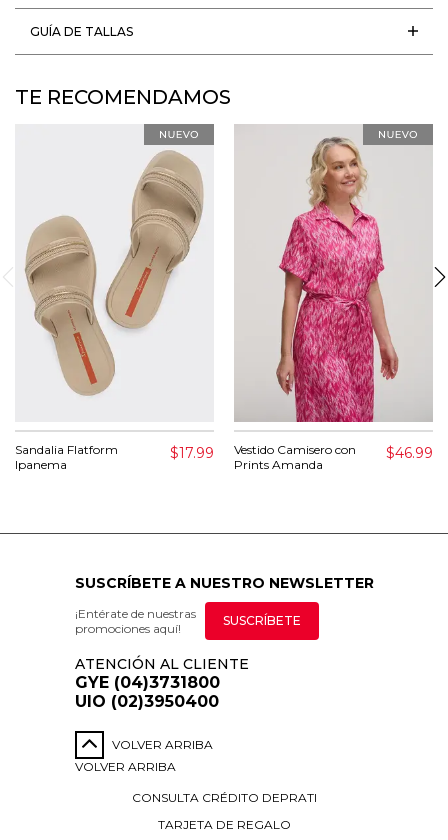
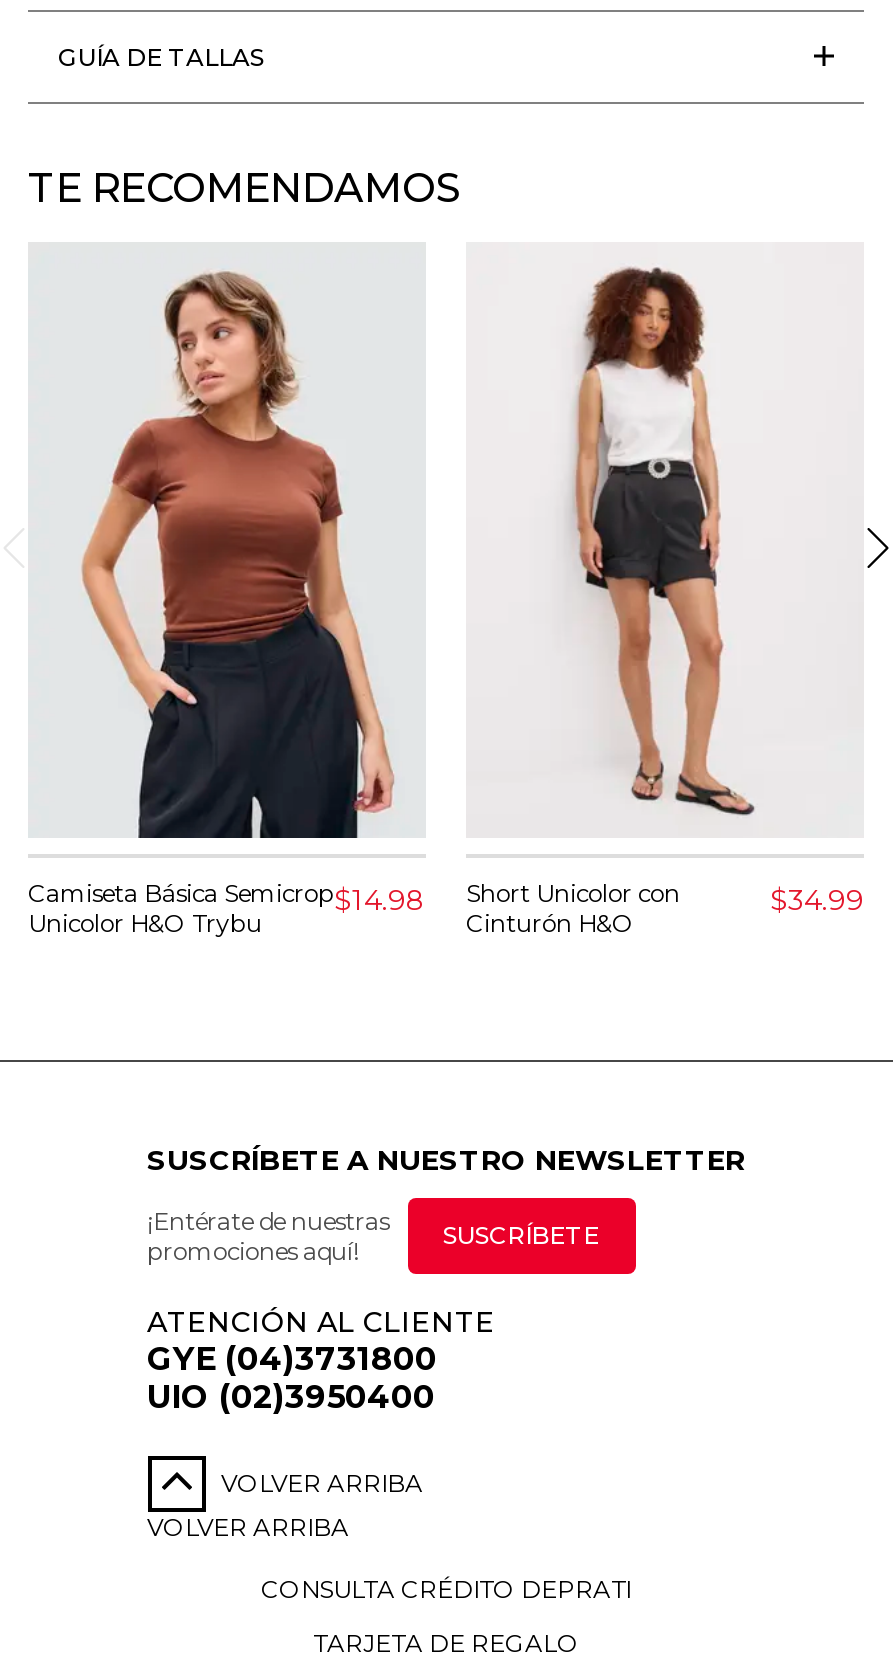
[15,124,214,472] [image] | Sandalia Flatform | Ipanema -> [28,244,424,938] [image] | Camiseta Básica Semicrop | Unicolor H&O Trybu
[170,123,434,472] [image] | $17.99 | Vestido Camisero con | Prints Amanda -> [334,244,862,938] [image] | $14.98 | Short Unicolor con | Cinturón H&O
[386,444,433,462] $46.99 -> [770,882,864,918] $34.99

